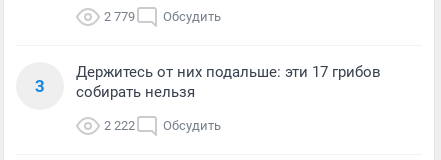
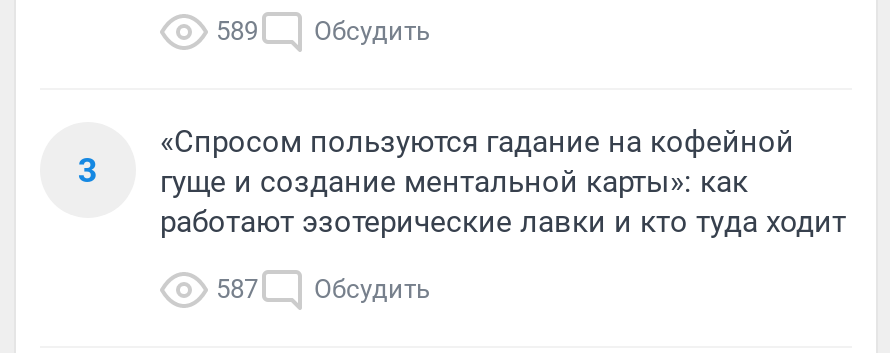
[104,9,221,24] 2 779 Обсудить -> [216,16,430,46] 589 Обсудить
[76,63,381,101] Держитесь от них подальше: эти 17 грибов | собирать нельзя -> [160,124,846,240] «Спросом пользуются гадание на кофейной | гуще и создание ментальной карты»: как | работают эзотерические лавки и кто туда ходит
[104,118,221,133] 2 222 Обсудить -> [216,274,430,304] 587 Обсудить

